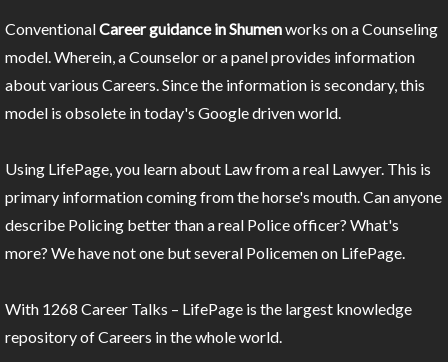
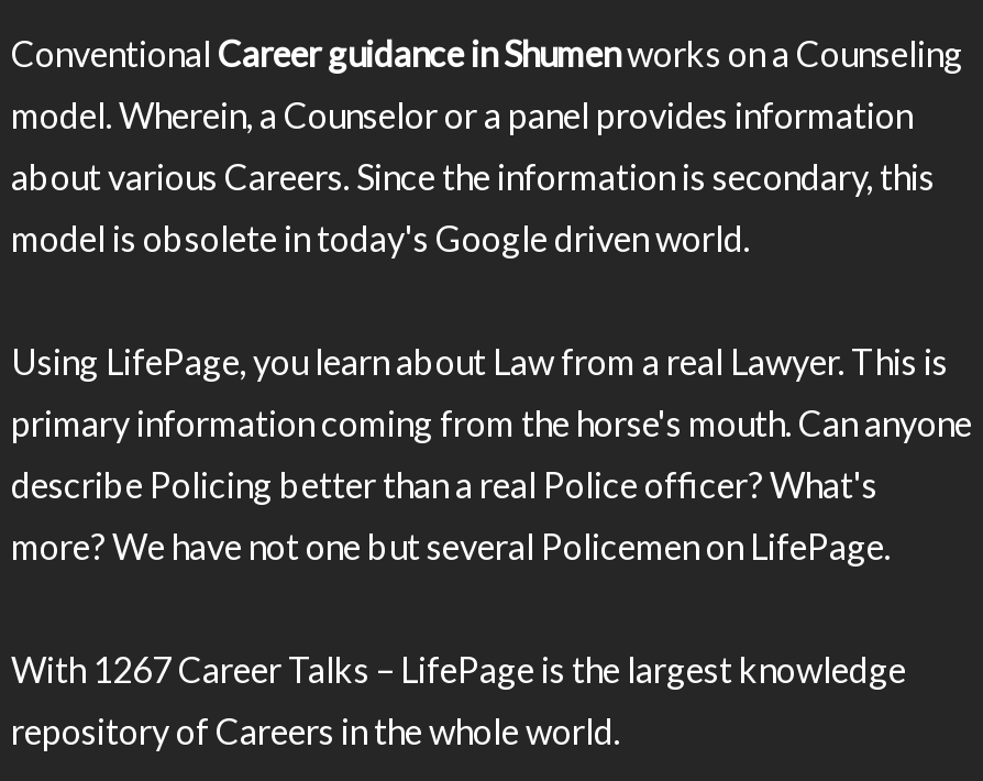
[5,299,412,318] With 1268 Career Talks – LifePage is the largest knowledge -> [11,649,906,690] With 1267 Career Talks – LifePage is the largest knowledge

